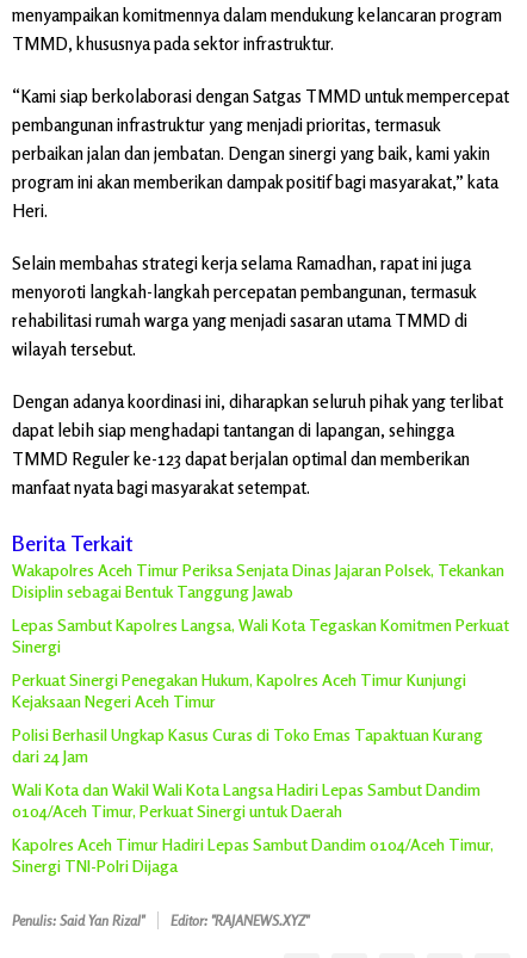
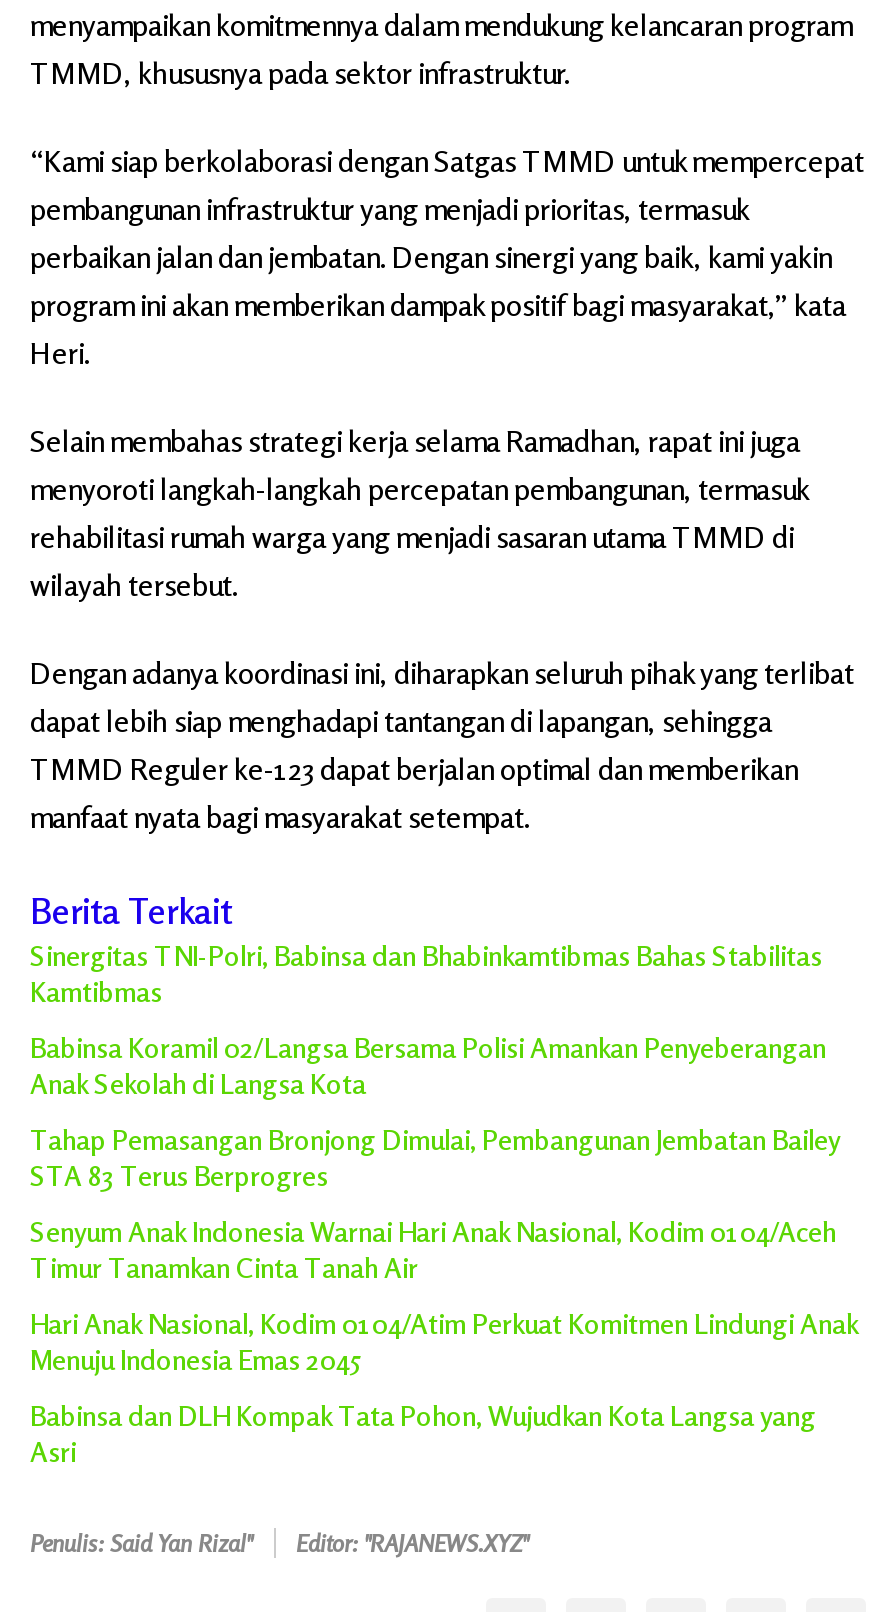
[12,560,504,602] Wakapolres Aceh Timur Periksa Senjata Dinas Jajaran Polsek, Tekankan | Disiplin sebagai Bentuk Tanggung Jawab -> [30,939,822,1009] Sinergitas TNI-Polri, Babinsa dan Bhabinkamtibmas Bahas Stabilitas | Kamtibmas
[12,615,509,657] Lepas Sambut Kapolres Langsa, Wali Kota Tegaskan Komitmen Perkuat | Sinergi -> [30,1031,826,1101] Babinsa Koramil 02/Langsa Bersama Polisi Amankan Penyeberangan | Anak Sekolah di Langsa Kota
[12,670,466,712] Perkuat Sinergi Penegakan Hukum, Kapolres Aceh Timur Kunjungi | Kejaksaan Negeri Aceh Timur -> [30,1123,840,1193] Tahap Pemasangan Bronjong Dimulai, Pembangunan Jembatan Bailey | STA 83 Terus Berprogres
[12,725,483,766] Polisi Berhasil Ungkap Kasus Curas di Toko Emas Tapaktuan Kurang | dari 24 Jam -> [30,1215,836,1285] Senyum Anak Indonesia Warnai Hari Anak Nasional, Kodim 0104/Aceh | Timur Tanamkan Cinta Tanah Air
[12,780,480,821] Wali Kota dan Wakil Wali Kota Langsa Hadiri Lepas Sambut Dandim | 0104/Aceh Timur, Perkuat Sinergi untuk Daerah -> [30,1307,858,1377] Hari Anak Nasional, Kodim 0104/Atim Perkuat Komitmen Lindungi Anak | Menuju Indonesia Emas 2045
[12,834,494,876] Kapolres Aceh Timur Hadiri Lepas Sambut Dandim 0104/Aceh Timur, | Sinergi TNI-Polri Dijaga -> [30,1399,816,1469] Babinsa dan DLH Kompak Tata Pohon, Wujudkan Kota Langsa yang | Asri

